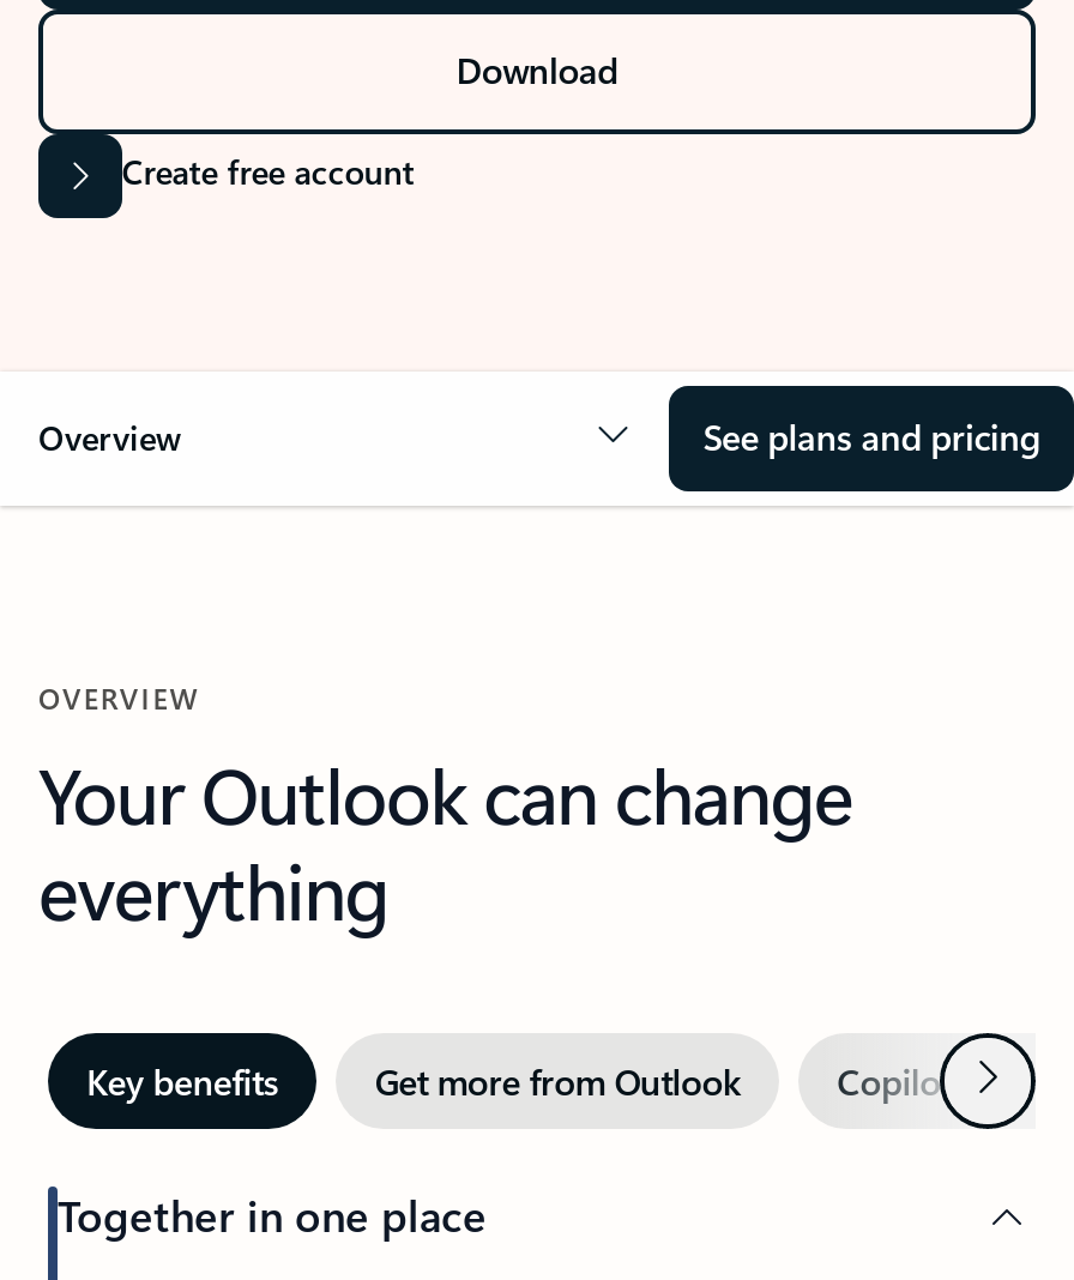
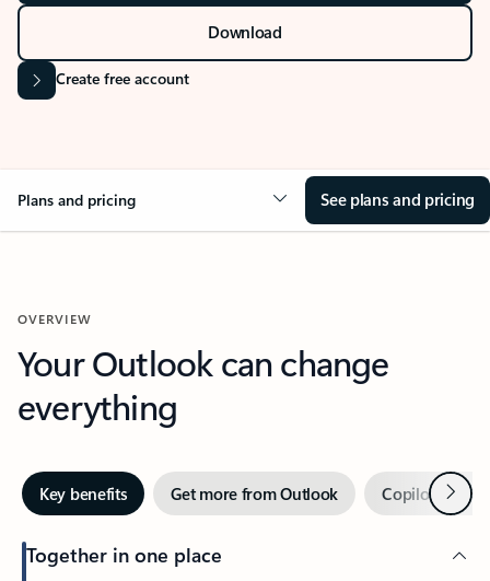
[38,415,182,460] Overview -> [17,189,136,210] Plans and pricing

